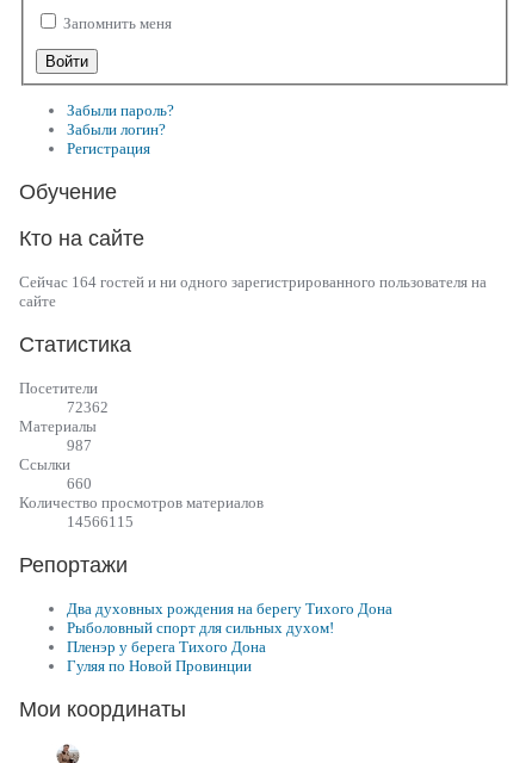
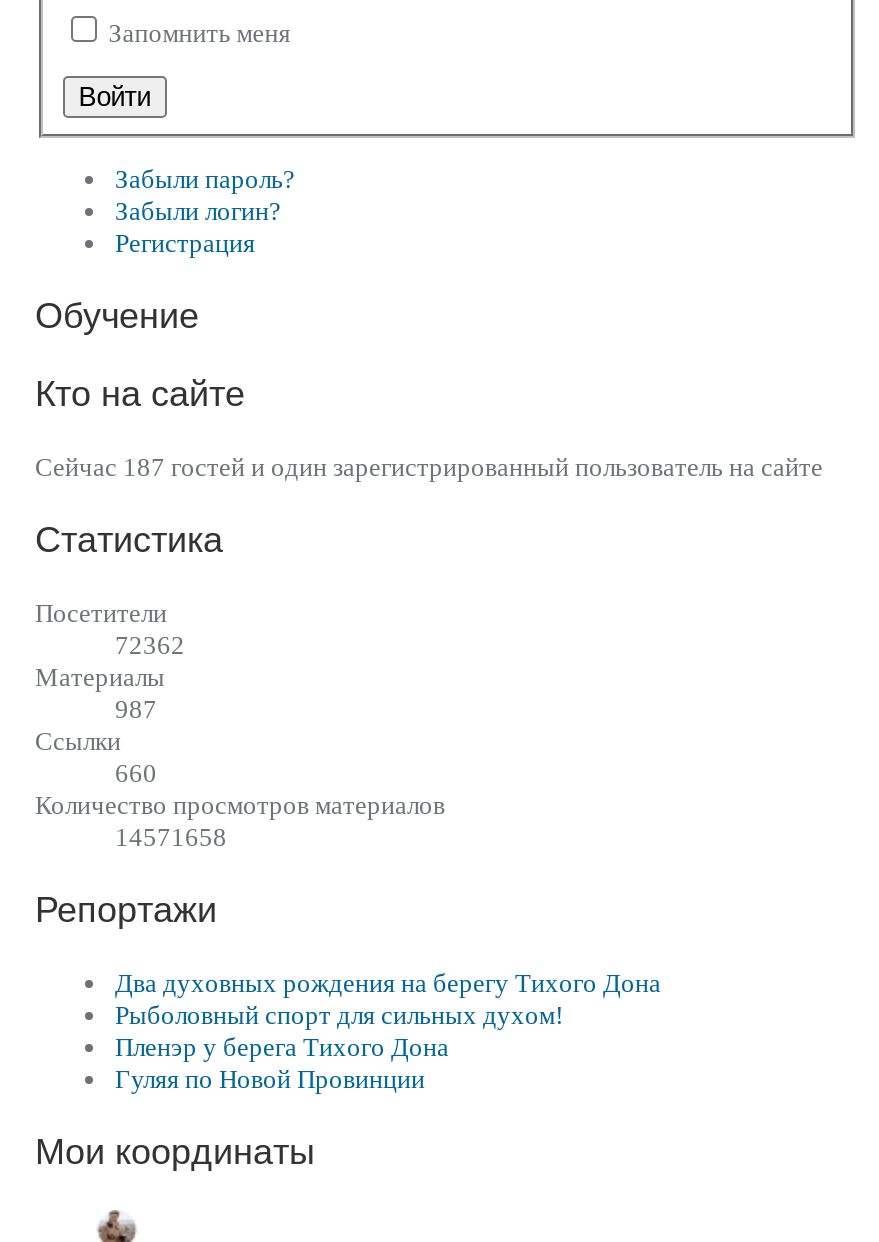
[19,273,487,310] Сейчас 164 гостей и ни одного зарегистрированного пользователя на | сайте -> [35,452,823,482] Сейчас 187 гостей и один зарегистрированный пользователь на сайте
[67,513,134,531] 14566115 -> [115,822,227,852] 14571658

